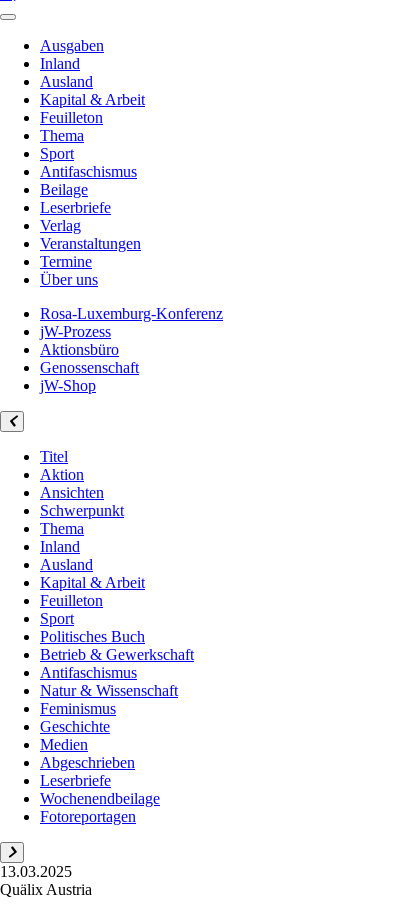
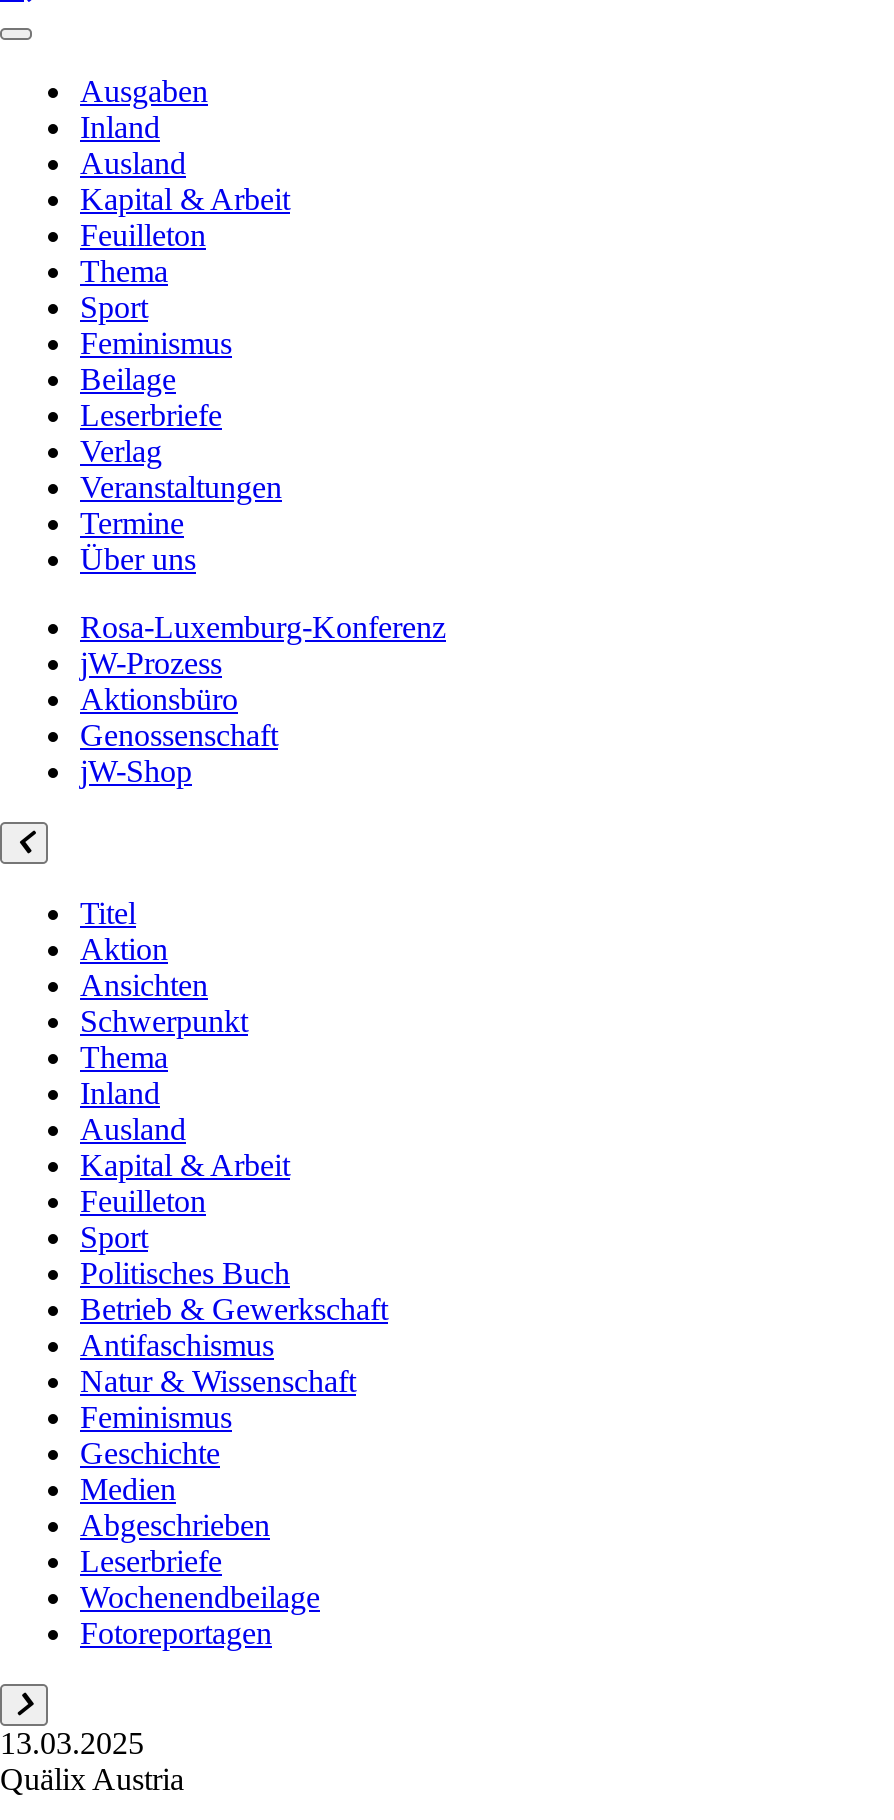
[40,163,137,180] Antifaschismus -> [80,326,232,360] Feminismus

